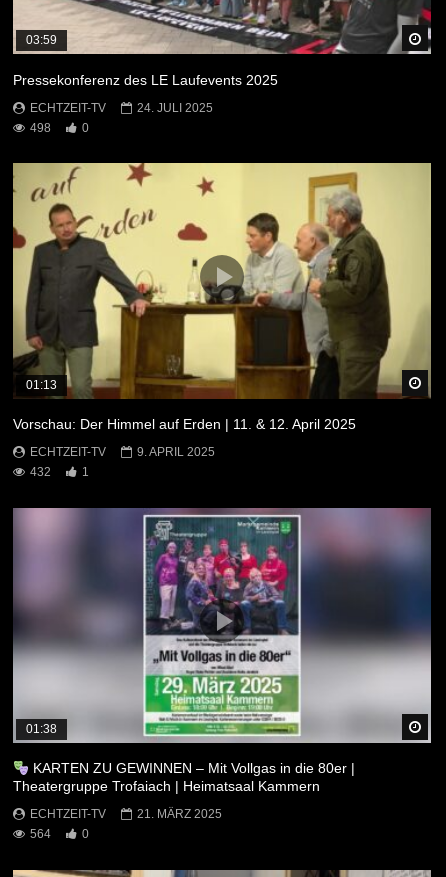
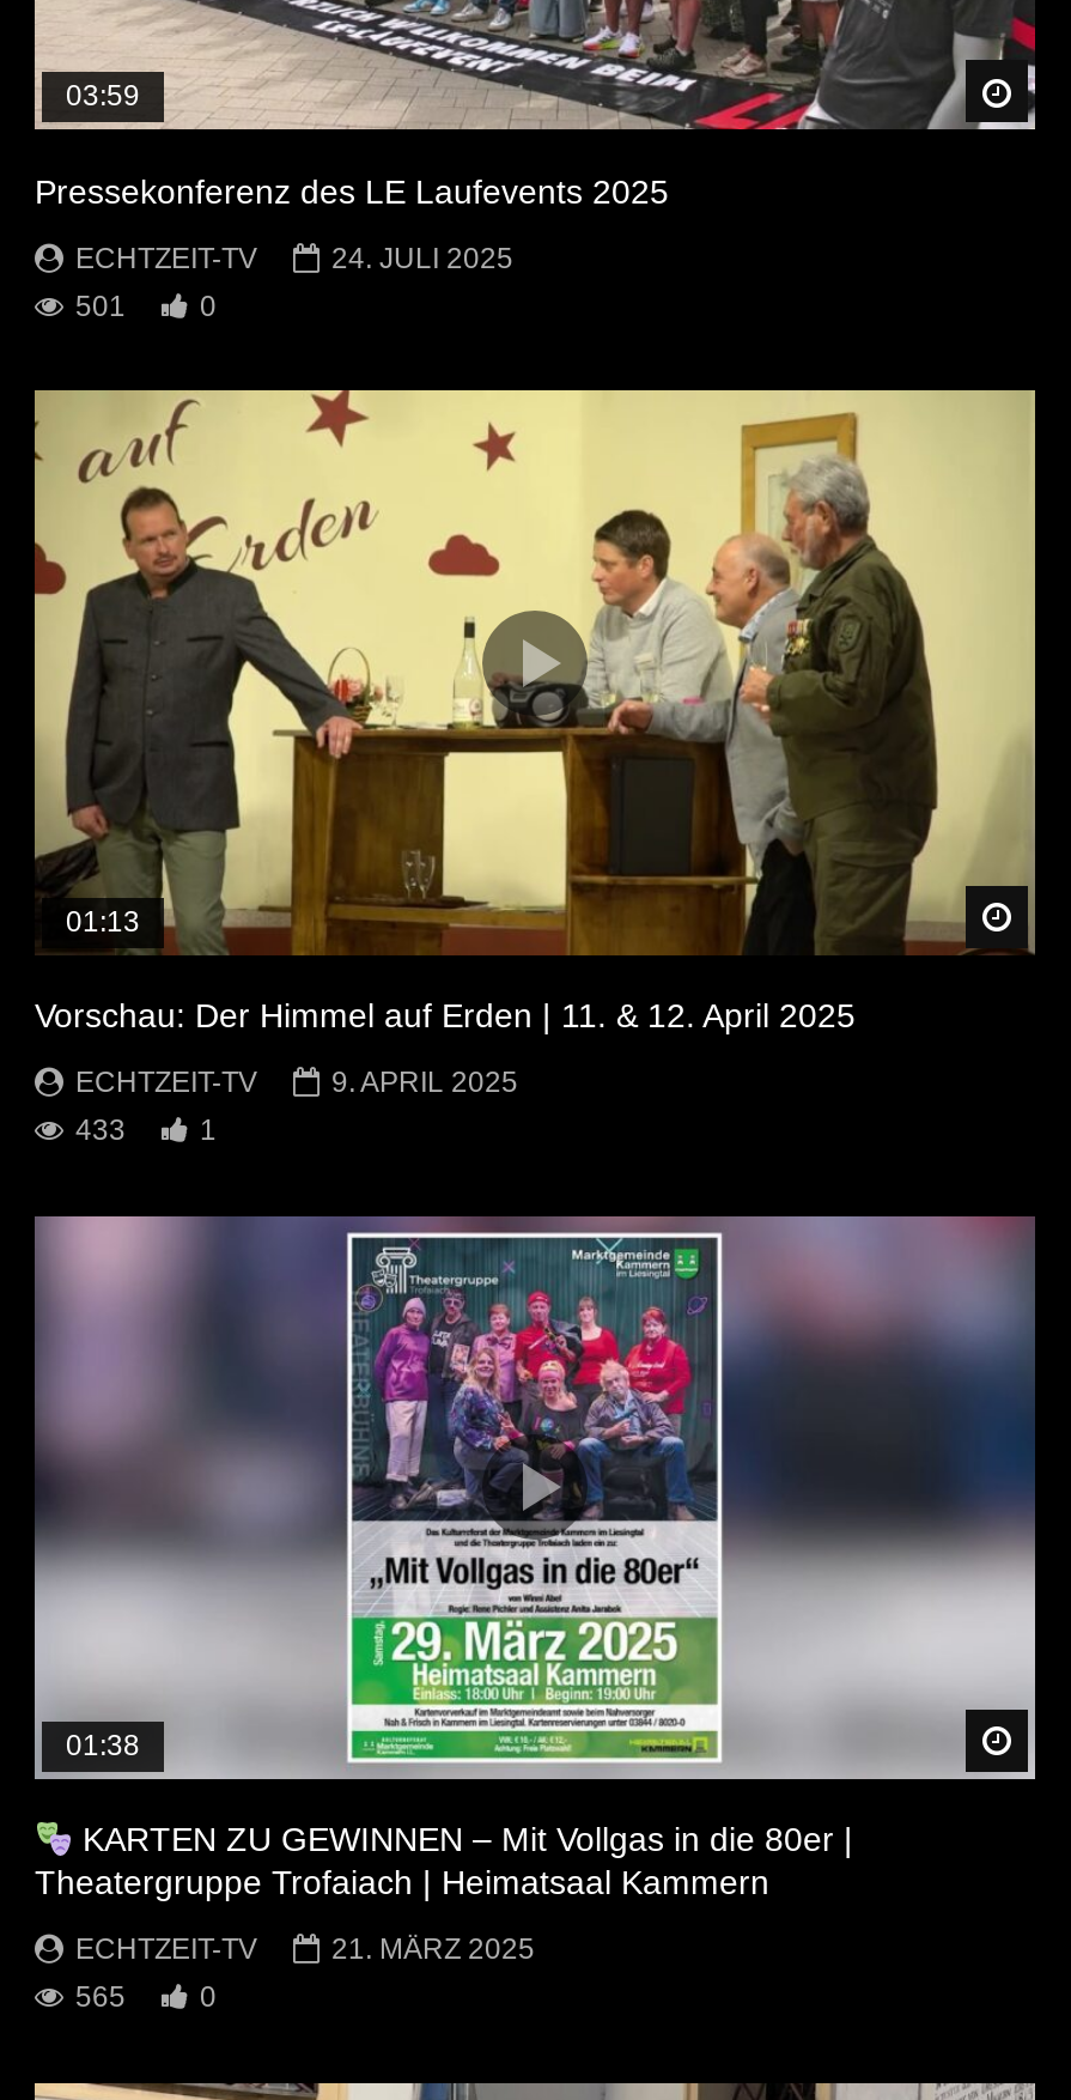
[30,121,51,135] 498 -> [75,289,126,323] 501
[30,465,51,479] 432 -> [75,1113,126,1147] 433
[30,827,51,841] 564 -> [75,1981,126,2014] 565

